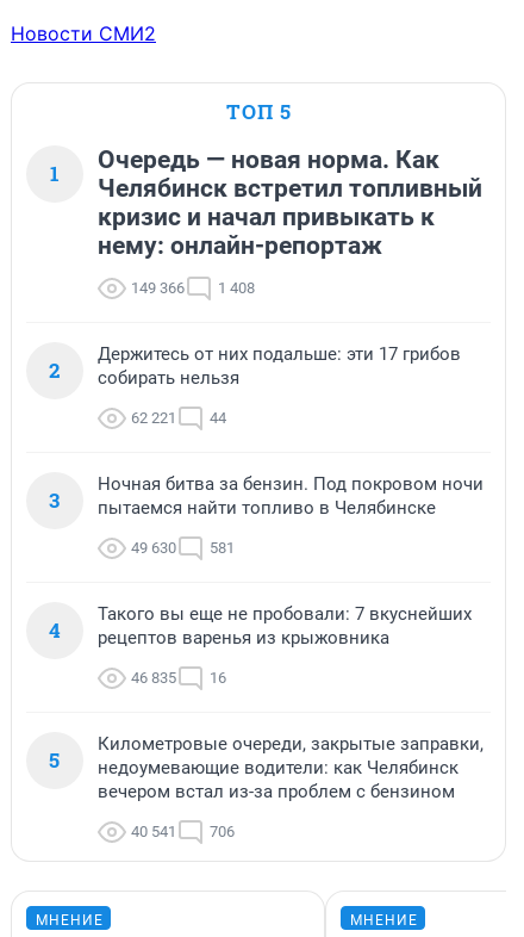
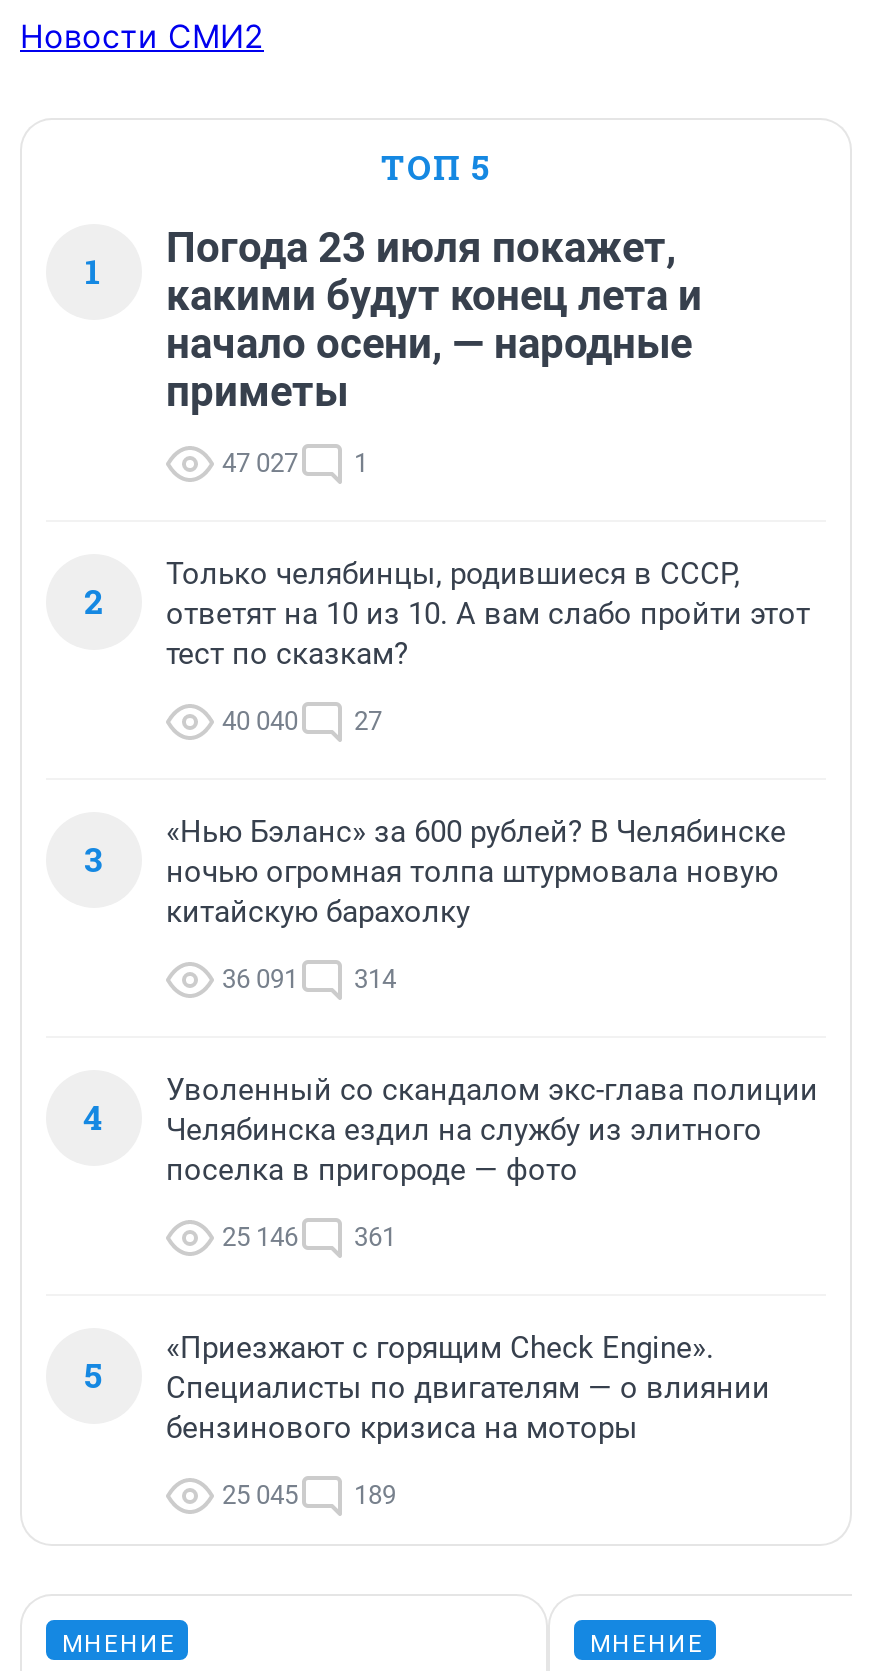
[98,145,482,260] Очередь — новая норма. Как | Челябинск встретил топливный | кризис и начал привыкать к | нему: онлайн-репортаж -> [166,224,702,416] Погода 23 июля покажет, | какими будут конец лета и | начало осени, — народные | приметы
[131,279,255,297] 149 366 | 1 408 -> [222,448,368,478] 47 027 | 1
[98,343,461,389] Держитесь от них подальше: эти 17 грибов | собирать нельзя -> [166,556,810,672] Только челябинцы, родившиеся в СССР, | ответят на 10 из 10. А вам слабо пройти этот | тест по сказкам?
[131,409,226,427] 62 221 | 44 -> [222,706,382,736] 40 040 | 27
[98,473,484,518] Ночная битва за бензин. Под покровом ночи | пытаемся найти топливо в Челябинске -> [166,814,786,930] «Нью Бэланс» за 600 рублей? В Челябинске | ночью огромная толпа штурмовала новую | китайскую барахолку
[131,539,235,557] 49 630 | 581 -> [222,964,396,994] 36 091 | 314
[98,603,472,648] Такого вы еще не пробовали: 7 вкуснейших | рецептов варенья из крыжовника -> [166,1072,818,1188] Уволенный со скандалом экс-глава полиции | Челябинска ездил на службу из элитного | поселка в пригороде — фото
[131,669,226,687] 46 835 | 16 -> [222,1222,396,1252] 25 146 | 361
[98,733,484,802] Километровые очереди, закрытые заправки, | недоумевающие водители: как Челябинск | вечером встал из-за проблем с бензином -> [166,1330,770,1446] «Приезжают с горящим Check Engine». | Специалисты по двигателям — о влиянии | бензинового кризиса на моторы
[131,822,235,840] 40 541 | 706 -> [222,1480,396,1510] 25 045 | 189

